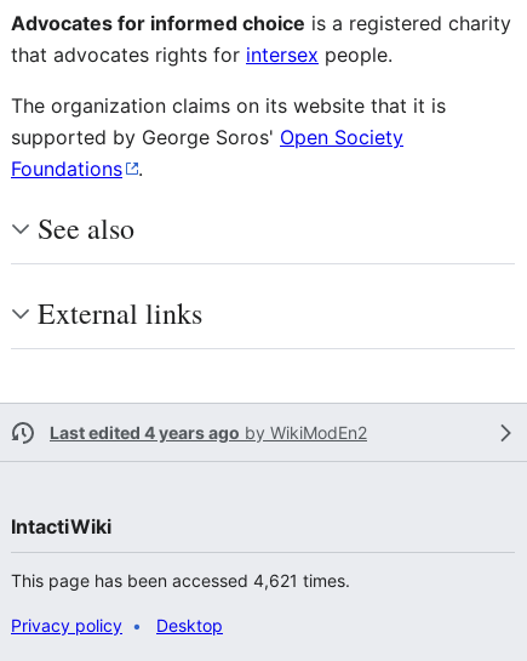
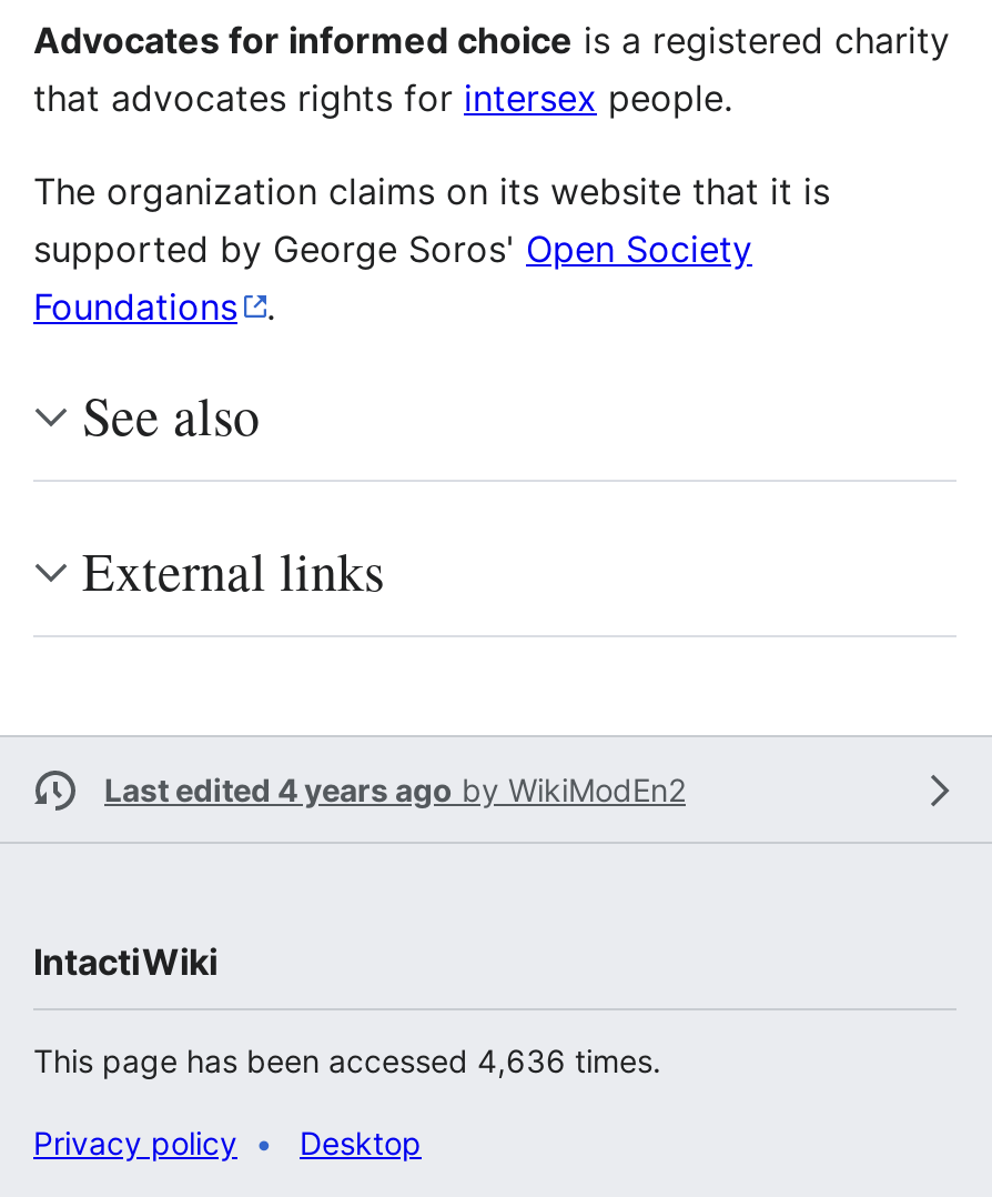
[11,570,350,591] This page has been accessed 4,621 times. -> [33,1042,661,1079] This page has been accessed 4,636 times.

